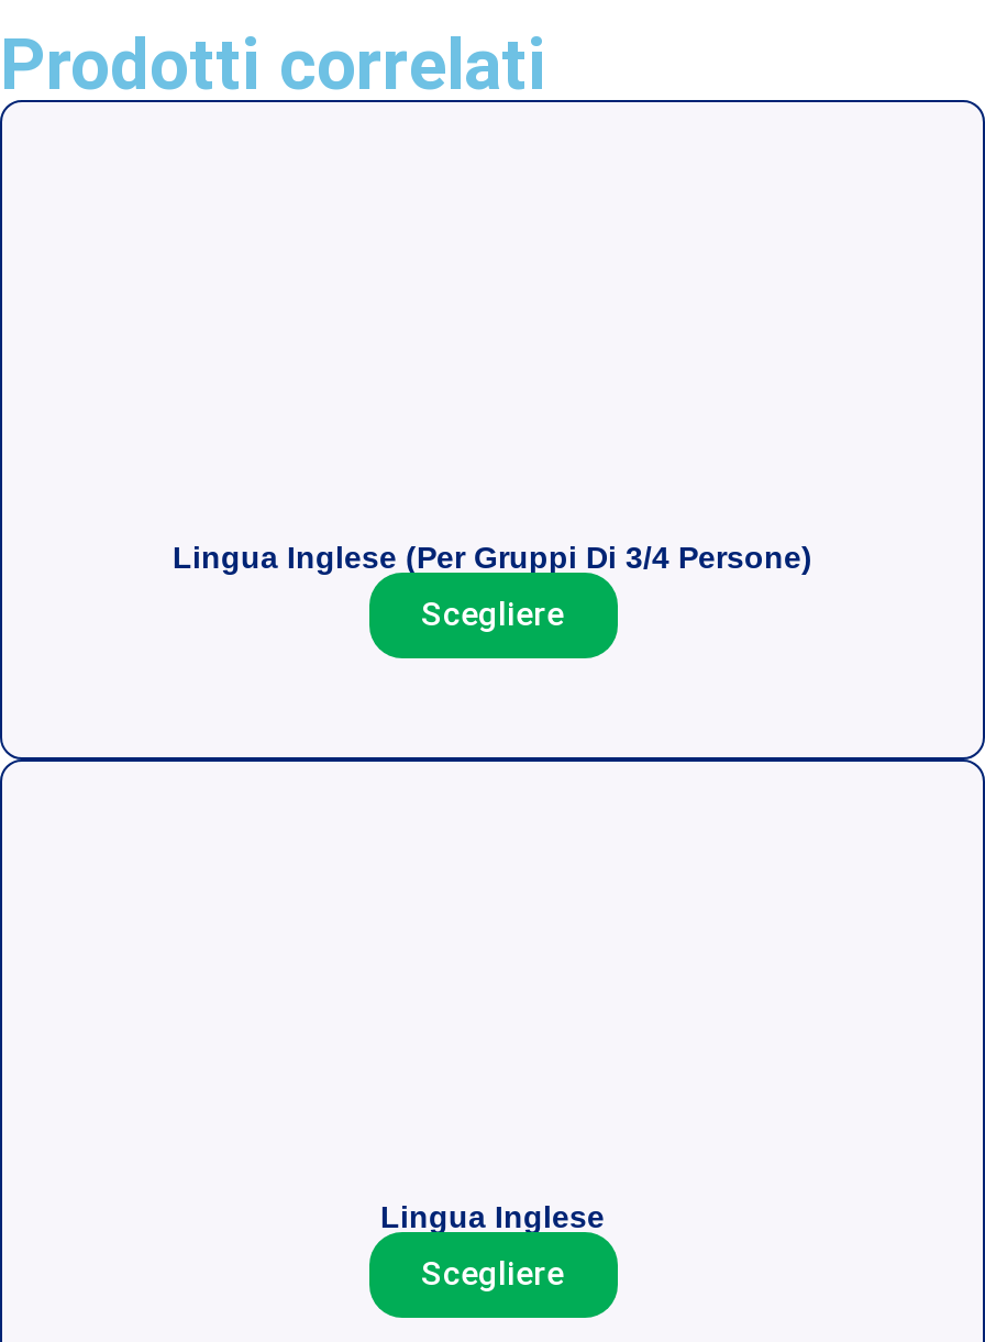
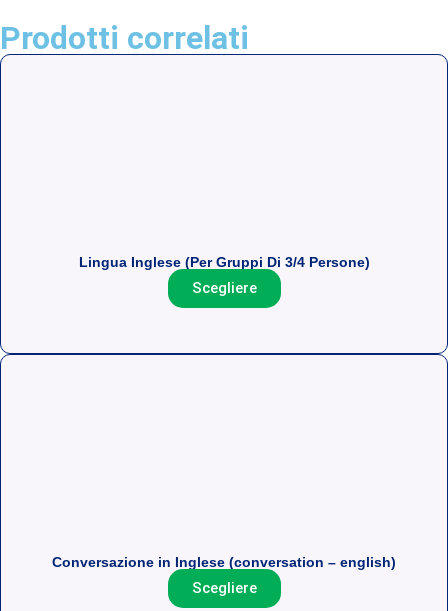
[380,1198,605,1234] Lingua Inglese -> [52,554,396,570] Conversazione in Inglese (conversation – english)

